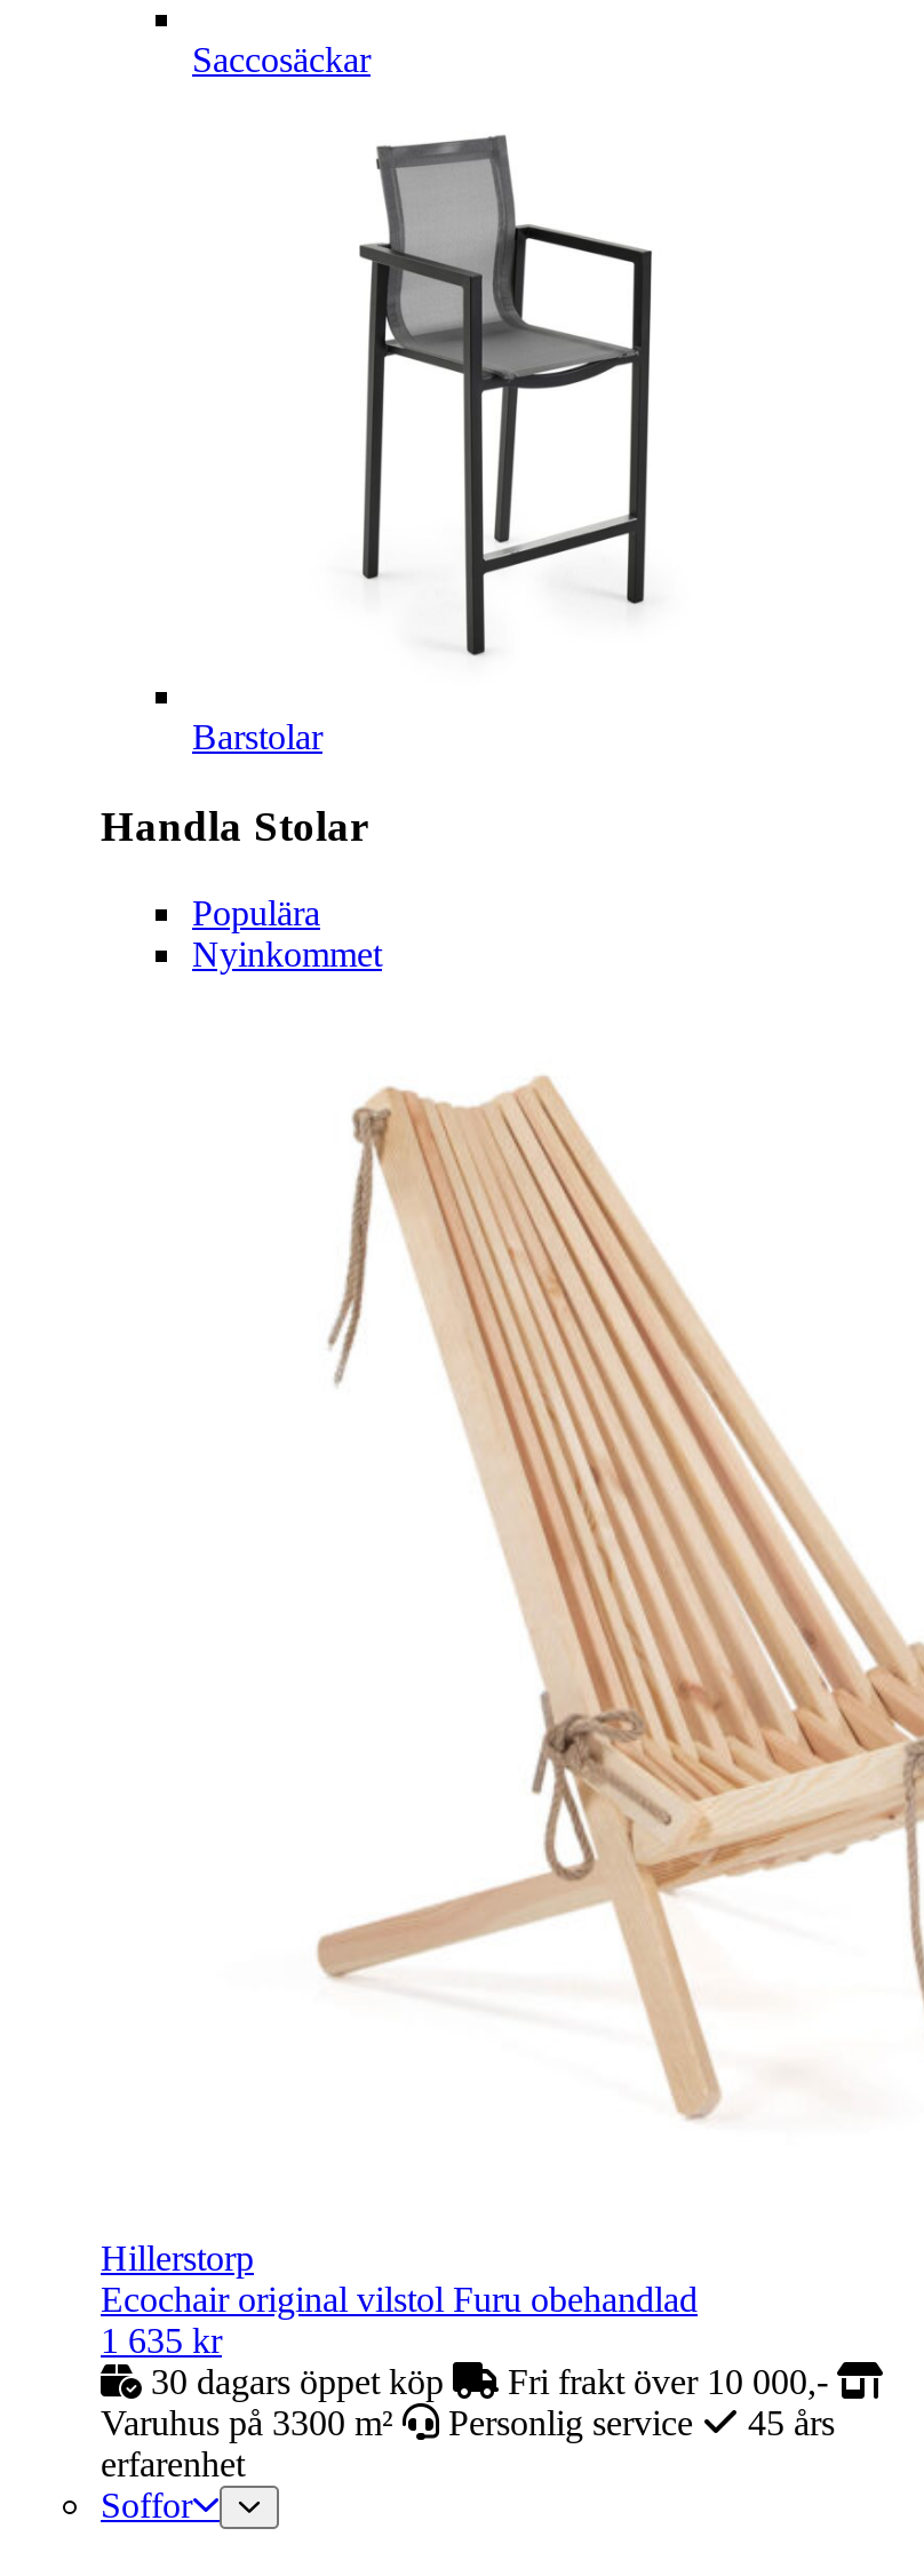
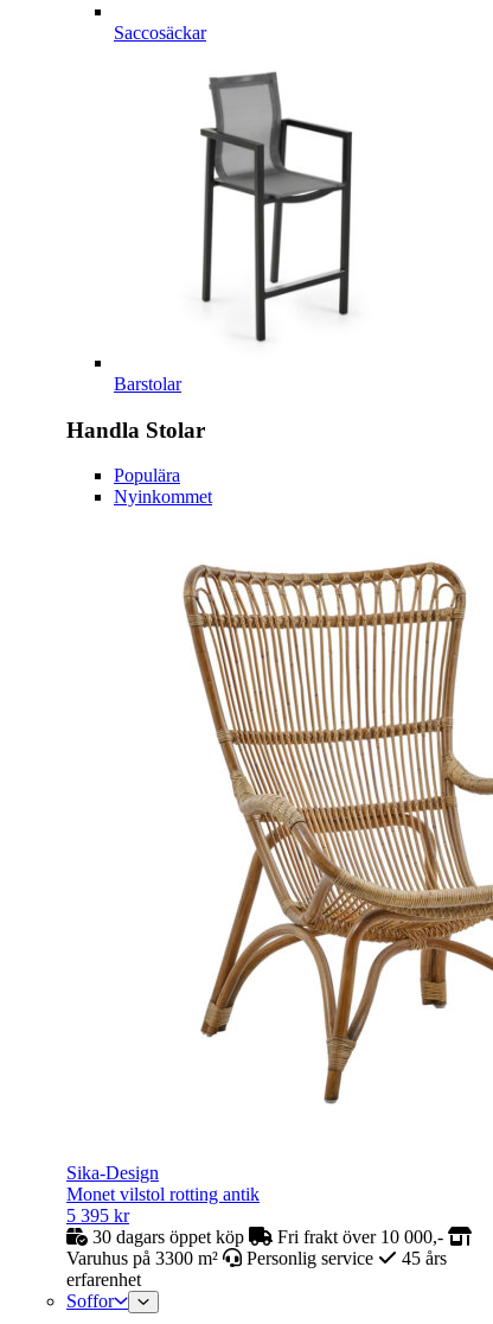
[316,1074,917,2124] [image] -> [179,560,489,1105] [image]
[101,2239,698,2361] Hillerstorp | Ecochair original vilstol Furu obehandlad | 1 635 kr -> [66,1163,260,1226] Sika-Design | Monet vilstol rotting antik | 5 395 kr

